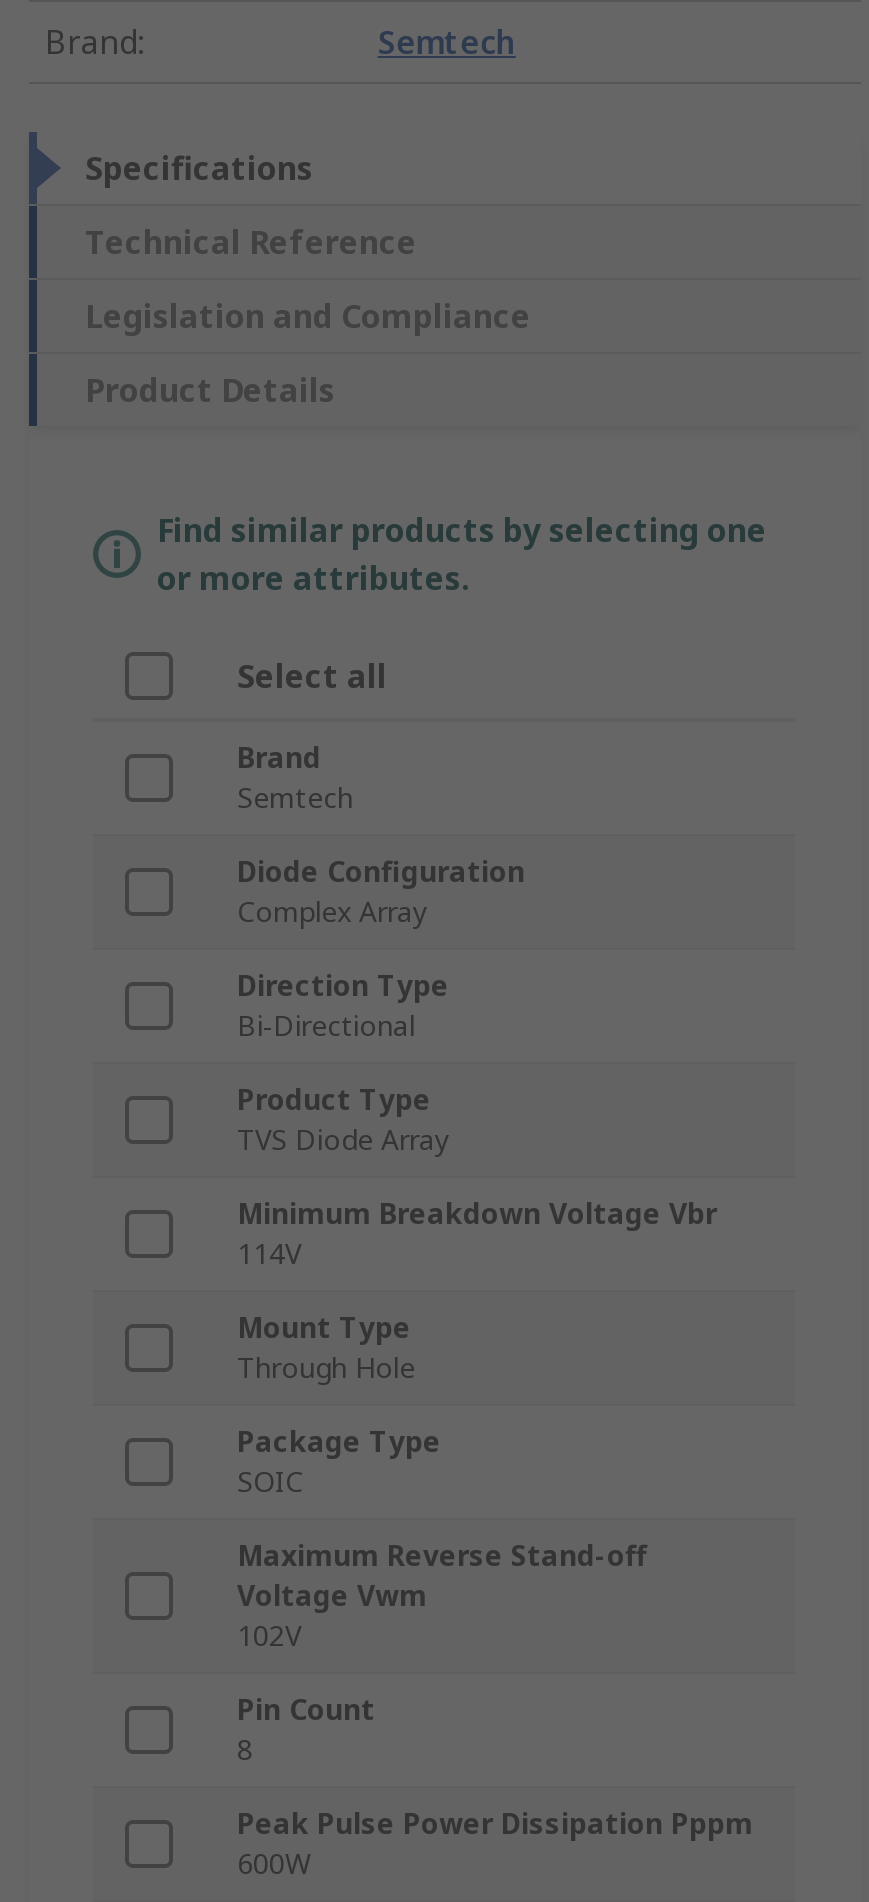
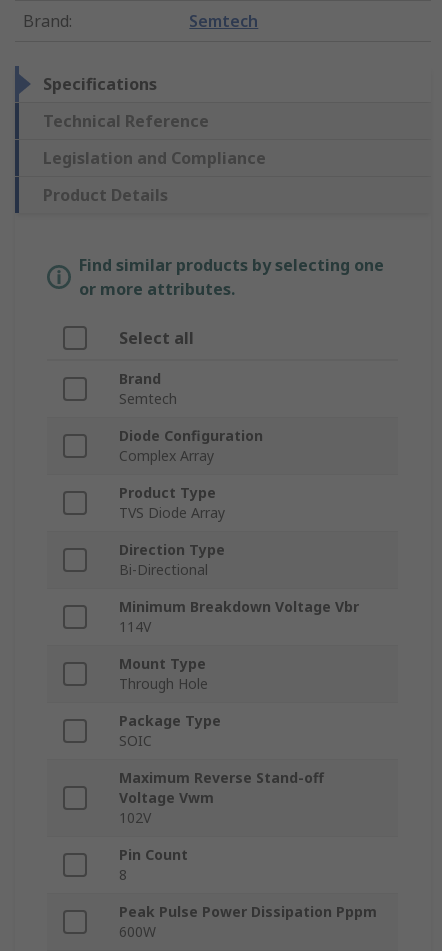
moved [237,967,449,1045] -> [119,540,225,579]: Direction Type | Bi-Directional
moved [237,1081,449,1159] -> [119,483,225,522]: Product Type | TVS Diode Array

